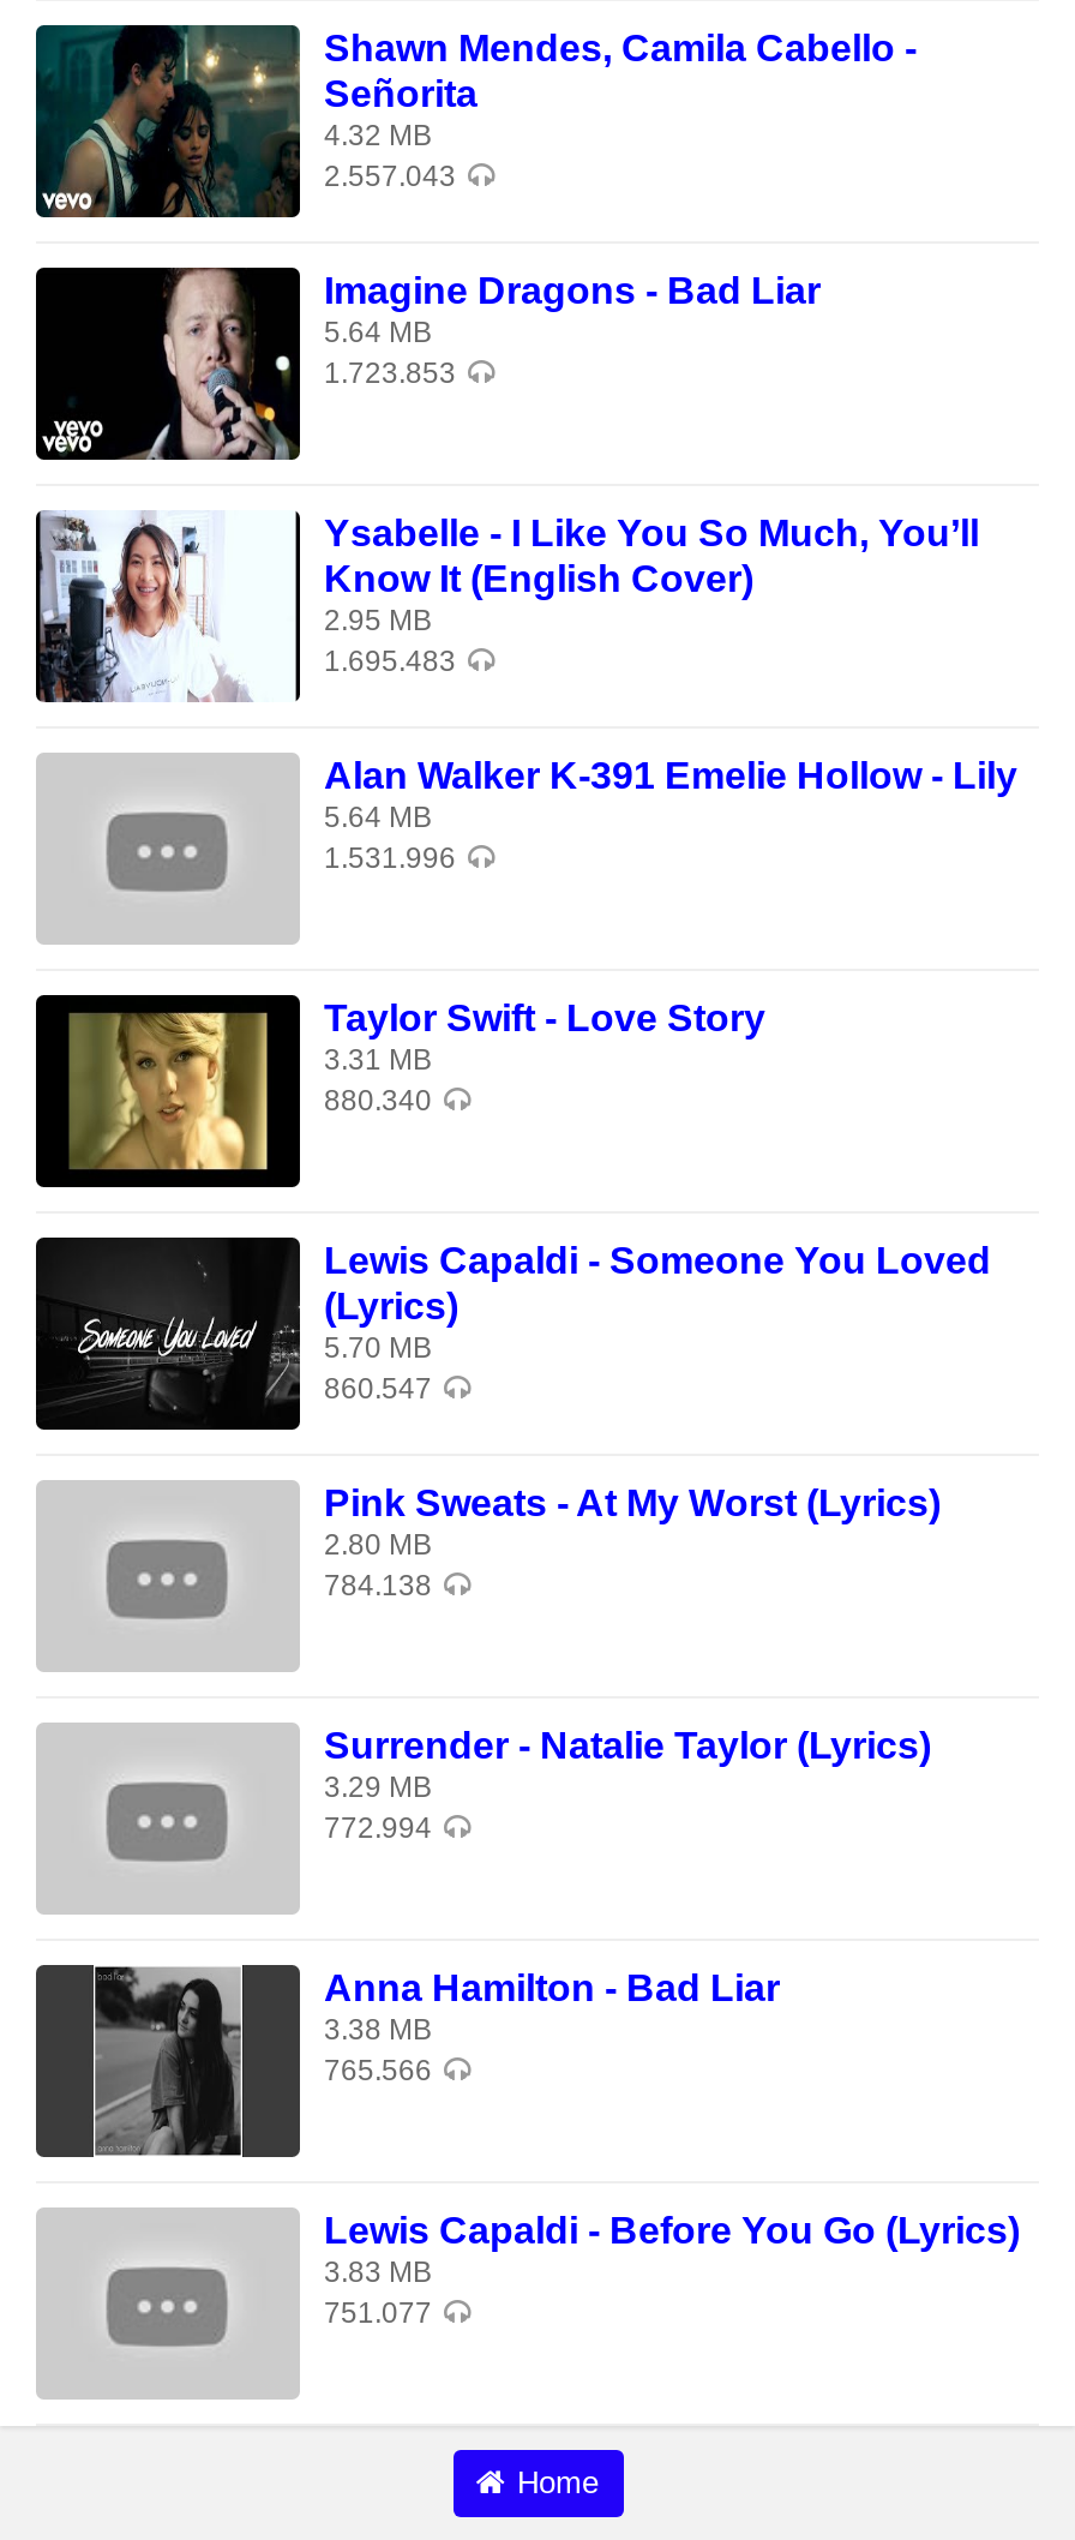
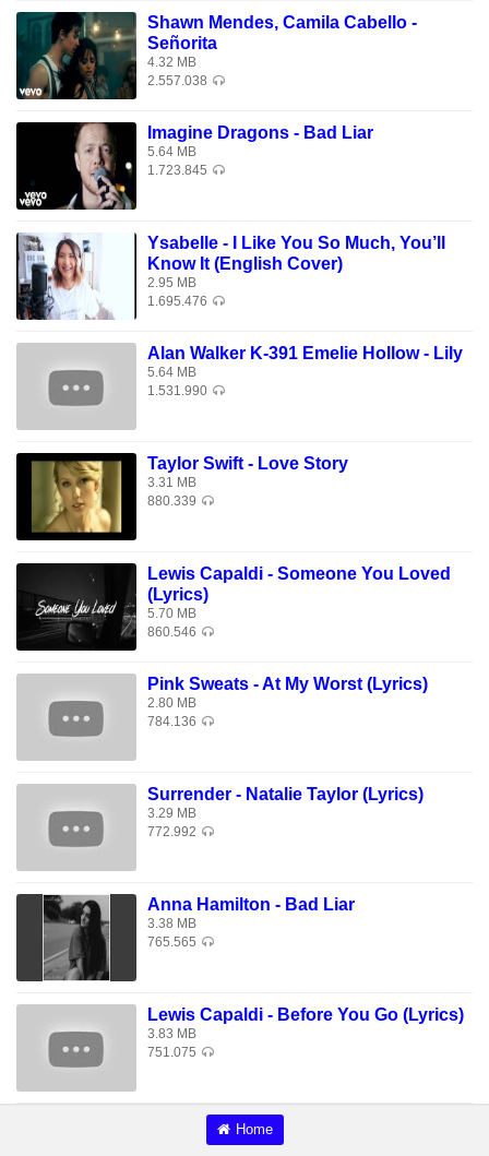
[324,160,456,194] 2.557.043 -> [147,73,207,89] 2.557.038
[324,357,456,390] 1.723.853 -> [147,163,207,178] 1.723.845
[324,645,456,678] 1.695.483 -> [147,294,207,309] 1.695.476
[324,842,456,875] 1.531.996 -> [147,383,207,399] 1.531.990
[324,1084,432,1118] 880.340 -> [147,494,196,509] 880.339
[324,1372,432,1406] 860.547 -> [147,625,196,640] 860.546
[324,1569,432,1603] 784.138 -> [147,714,196,729] 784.136
[324,1812,432,1845] 772.994 -> [147,824,196,840] 772.992
[324,2054,432,2088] 765.566 -> [147,935,196,950] 765.565
[324,2297,432,2330] 751.077 -> [147,1045,196,1060] 751.075

